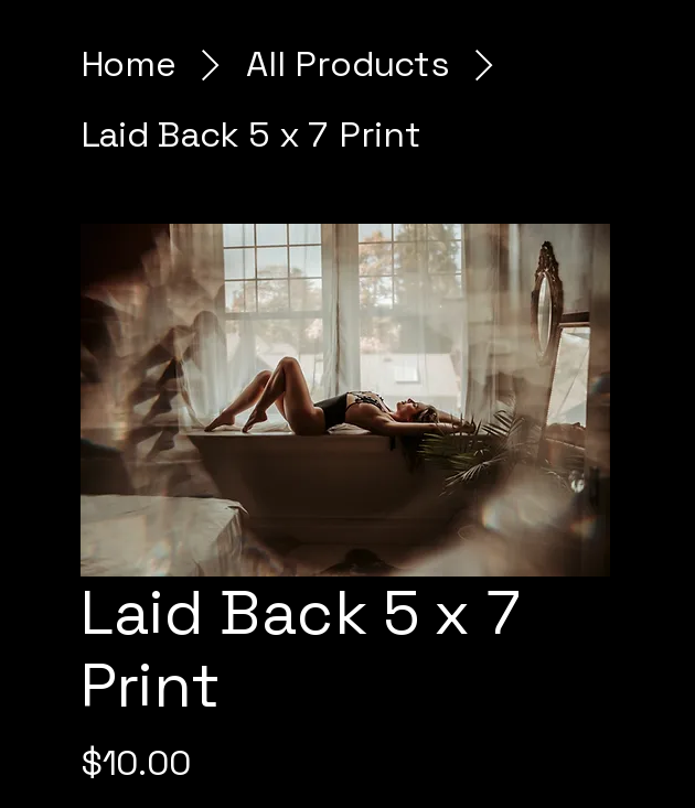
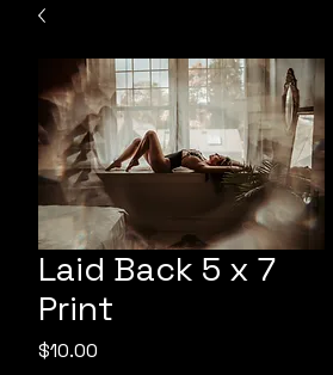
[81,41,449,158] Home | All Products | Laid Back 5 x 7 Print -> none

